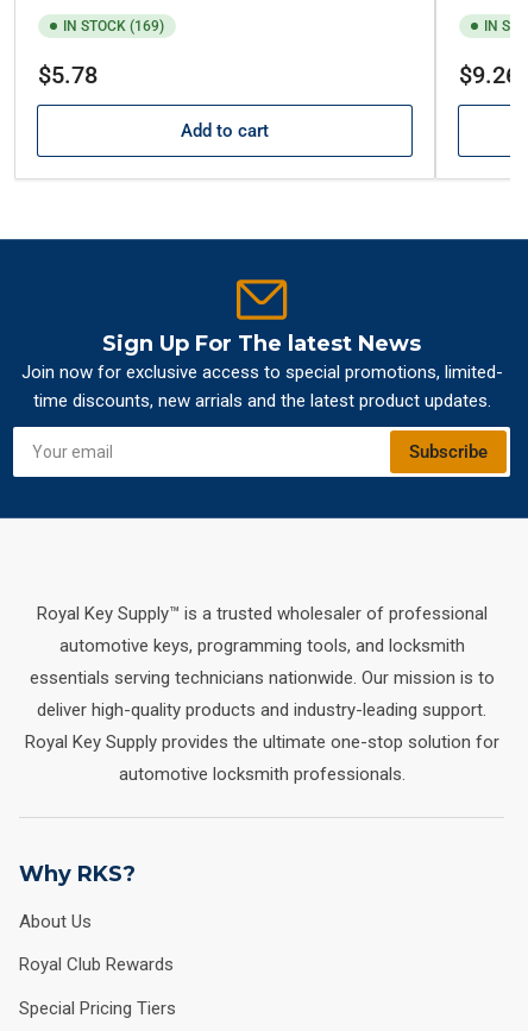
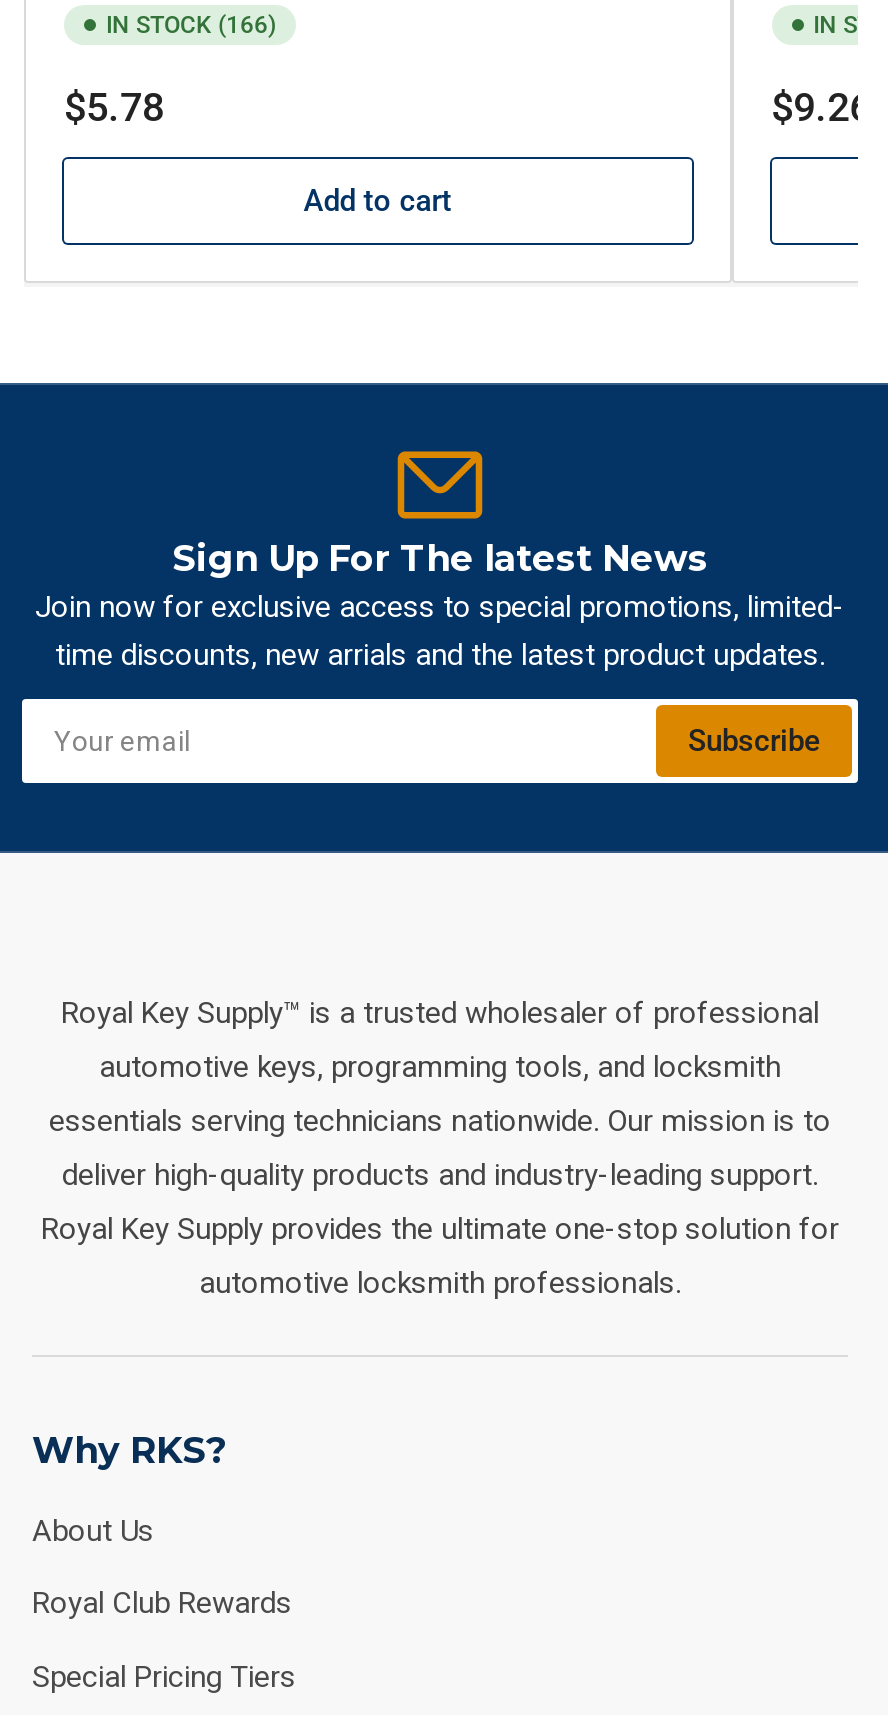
[63,18,164,34] IN STOCK (169) -> [106,11,276,39] IN STOCK (166)

